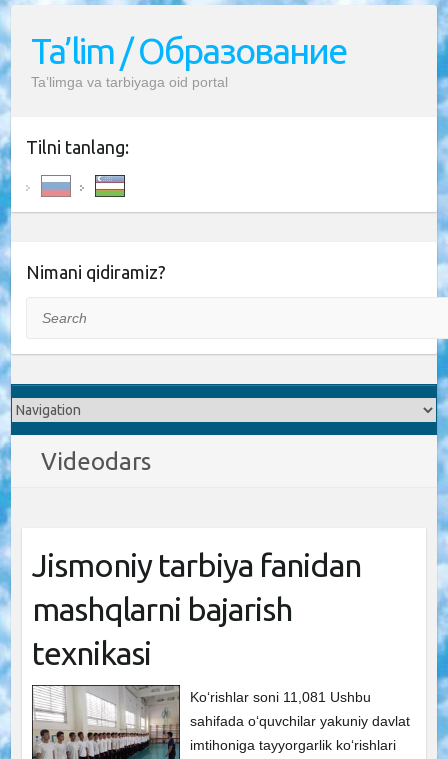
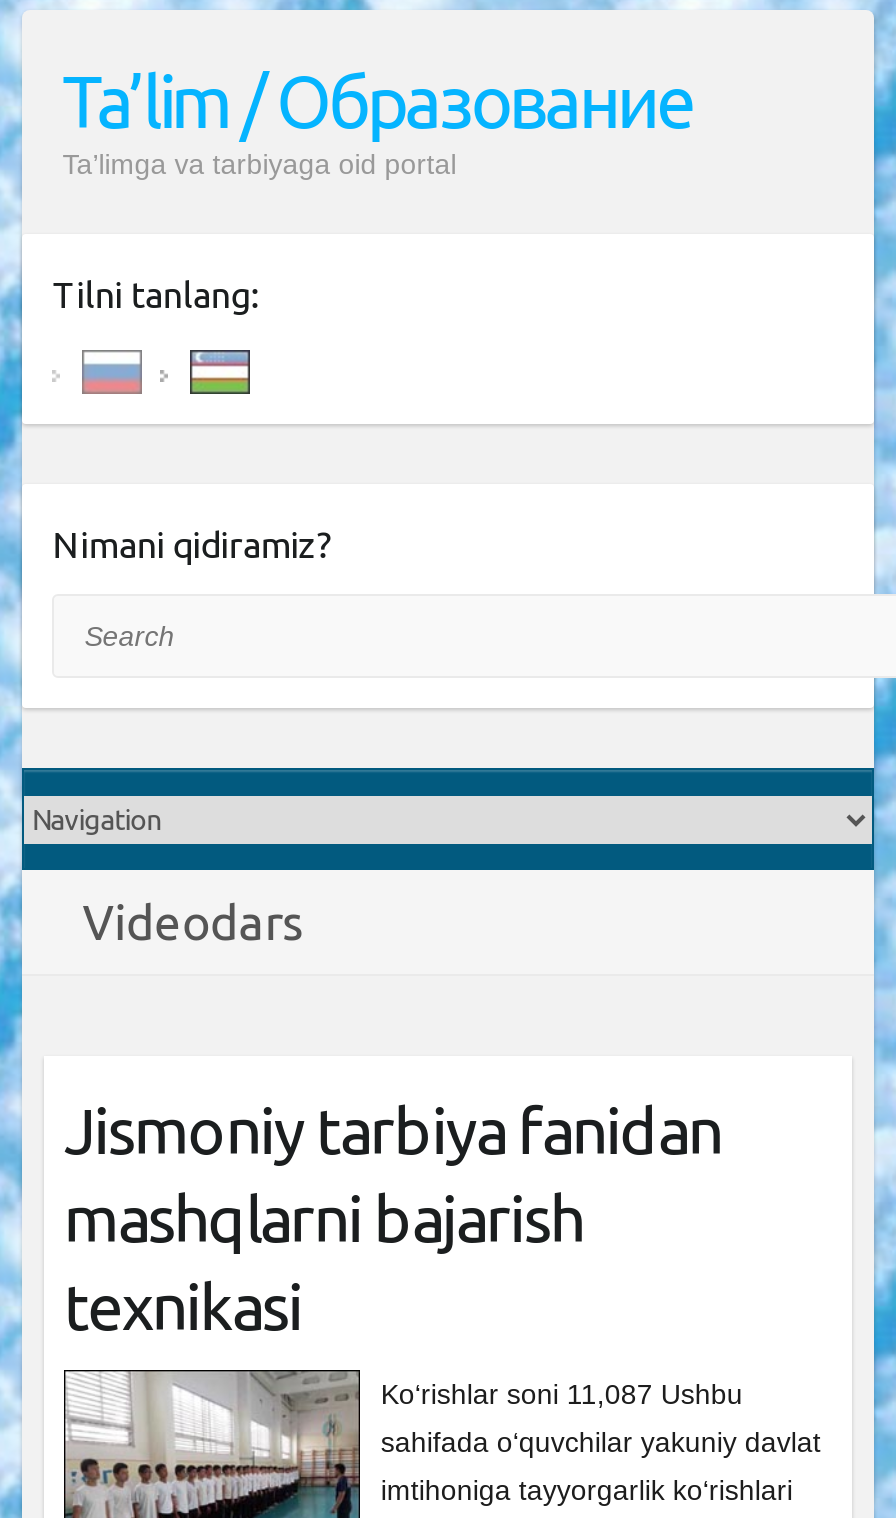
[190,689,371,705] Ko‘rishlar soni 11,081 Ushbu -> [381,1378,743,1410] Ko‘rishlar soni 11,087 Ushbu

